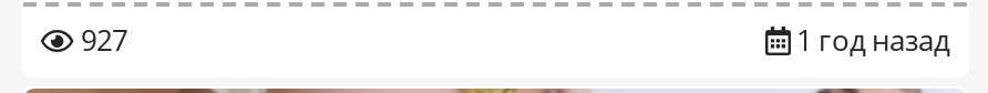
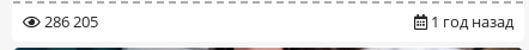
[81,20,127,60] 927 -> [44,11,98,32] 286 205

